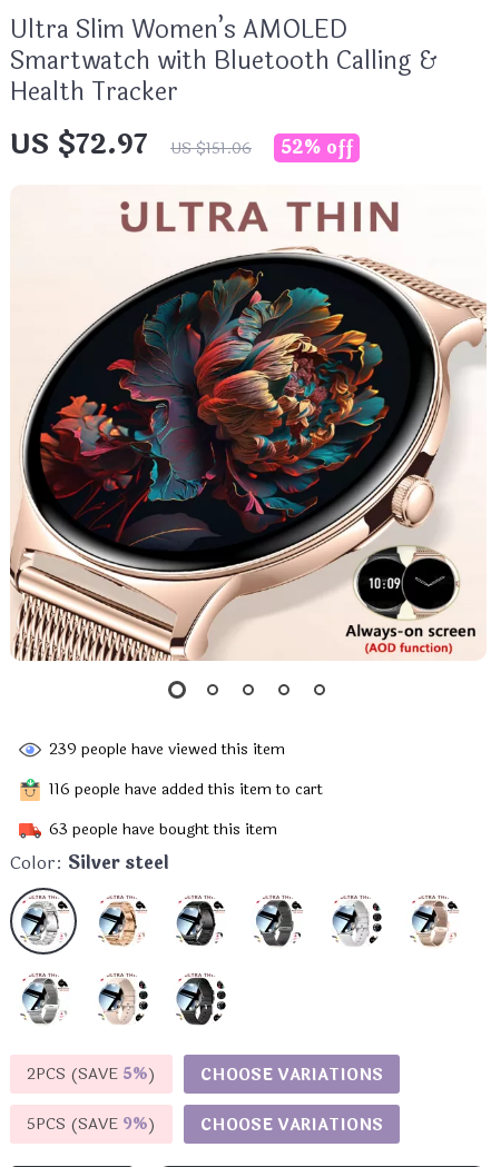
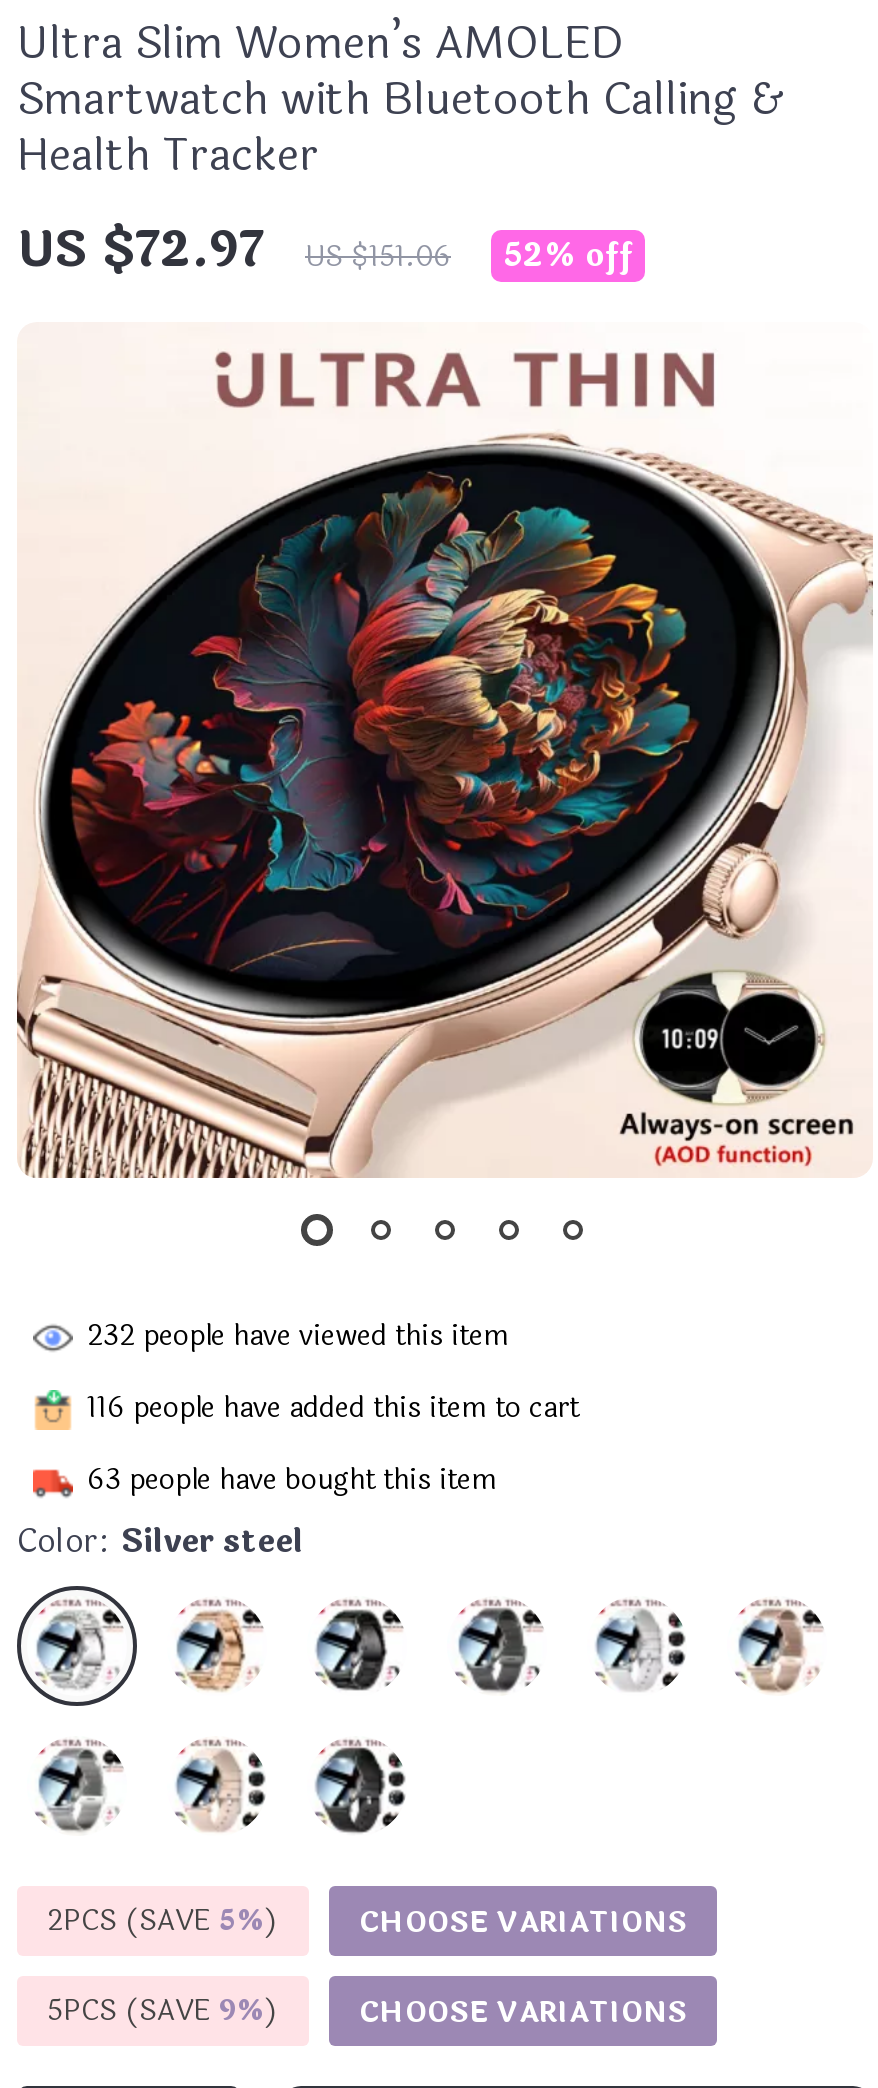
[49,737,285,760] 239 people have viewed this item -> [87,1315,509,1357] 232 people have viewed this item

